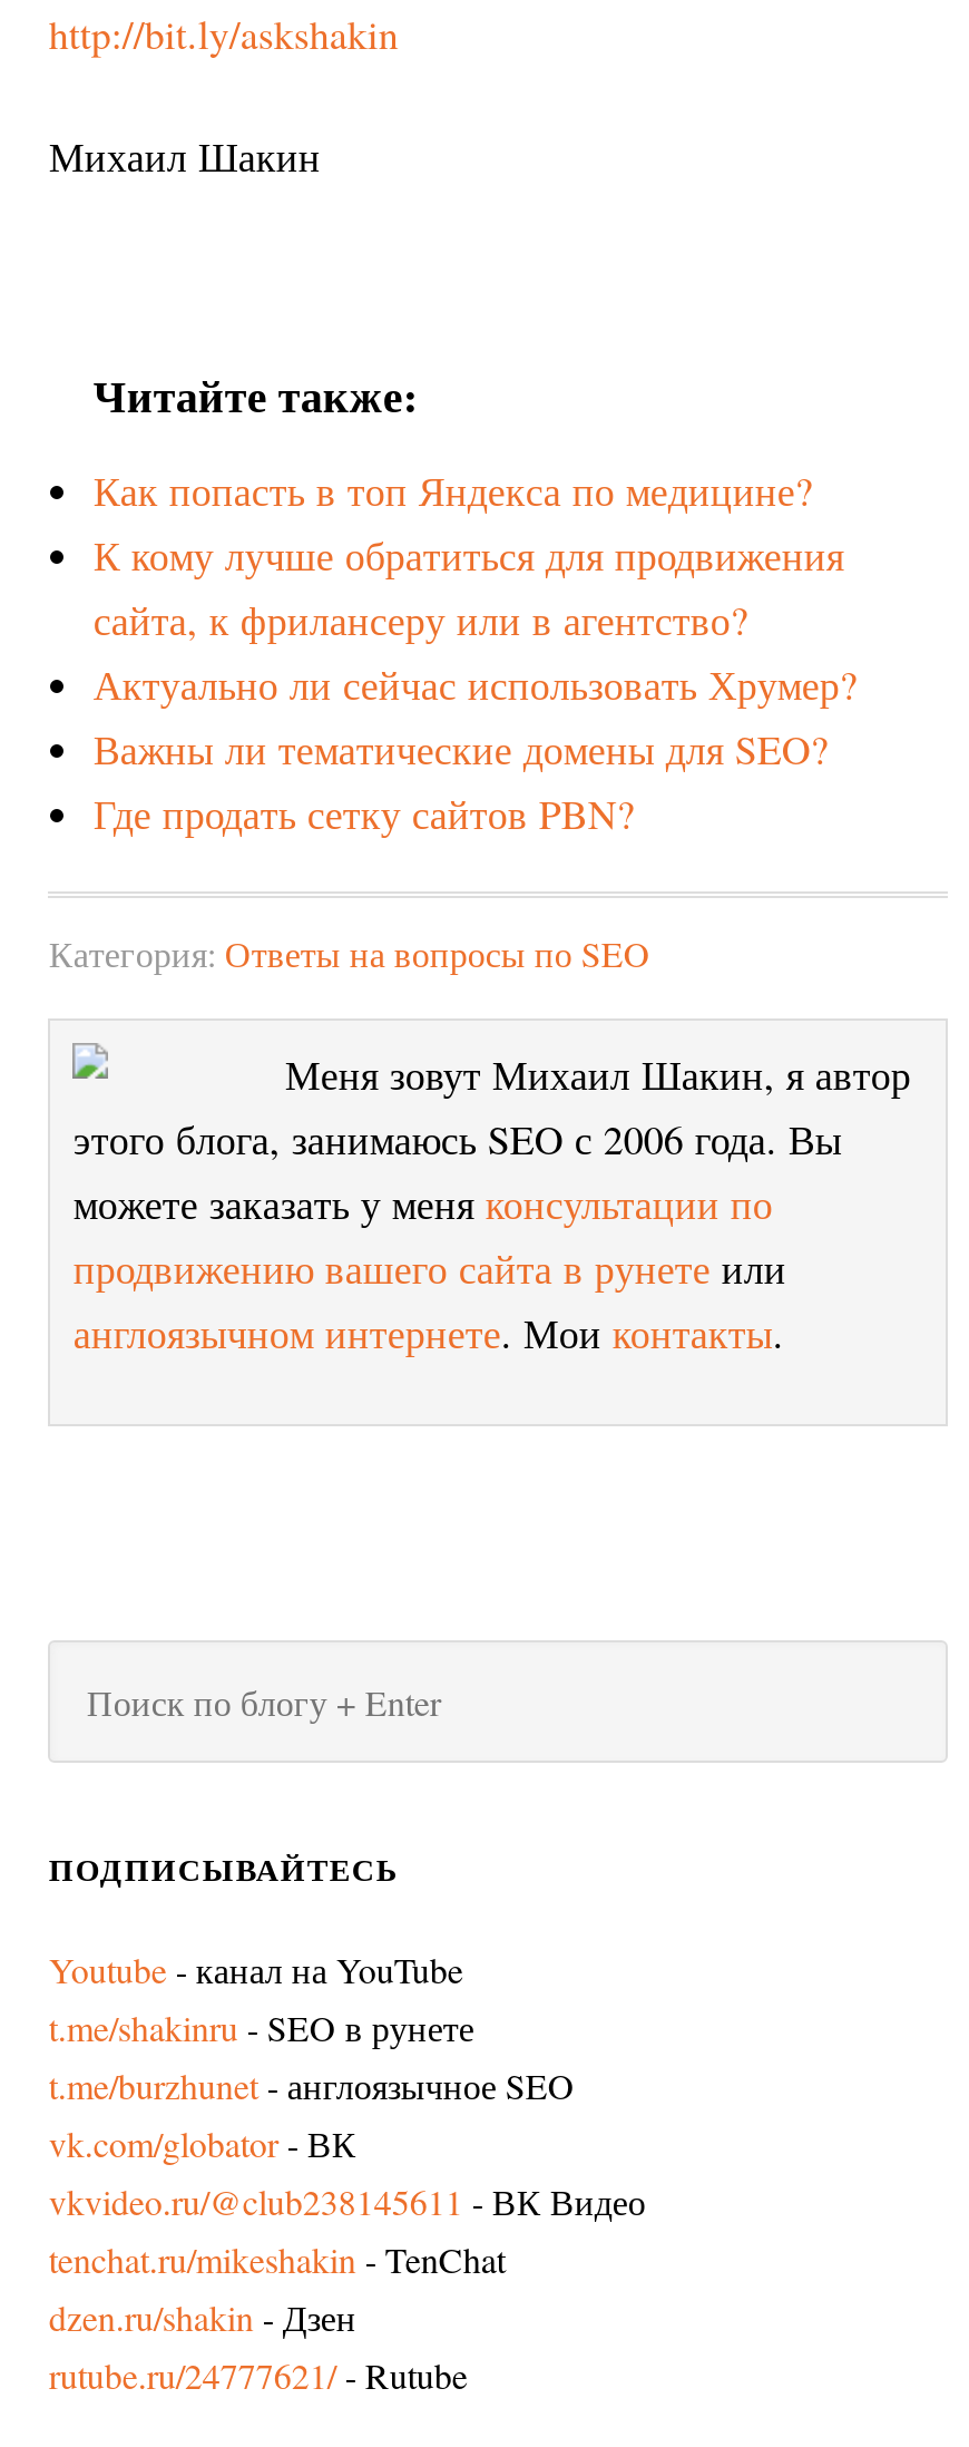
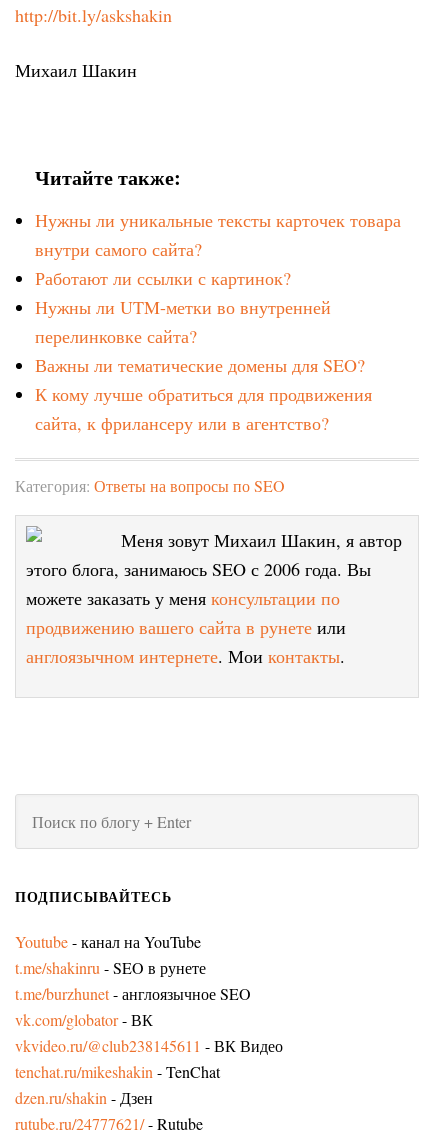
[93,463,813,517] Как попасть в топ Яндекса по медицине? -> [35,208,401,348] Нужны ли уникальные тексты карточек товара | внутри самого сайта? | Работают ли ссылки с картинок? | Нужны ли UTM-метки во внутренней | перелинковке сайта?
moved [93,528,844,646] -> [35,382,372,435]: К кому лучше обратиться для продвижения | сайта, к фрилансеру или в агентство?
[93,657,857,840] Актуально ли сейчас использовать Хрумер? | Где продать сетку сайтов PBN? -> none
moved [93,722,828,775] -> [35,353,365,377]: Важны ли тематические домены для SEO?

